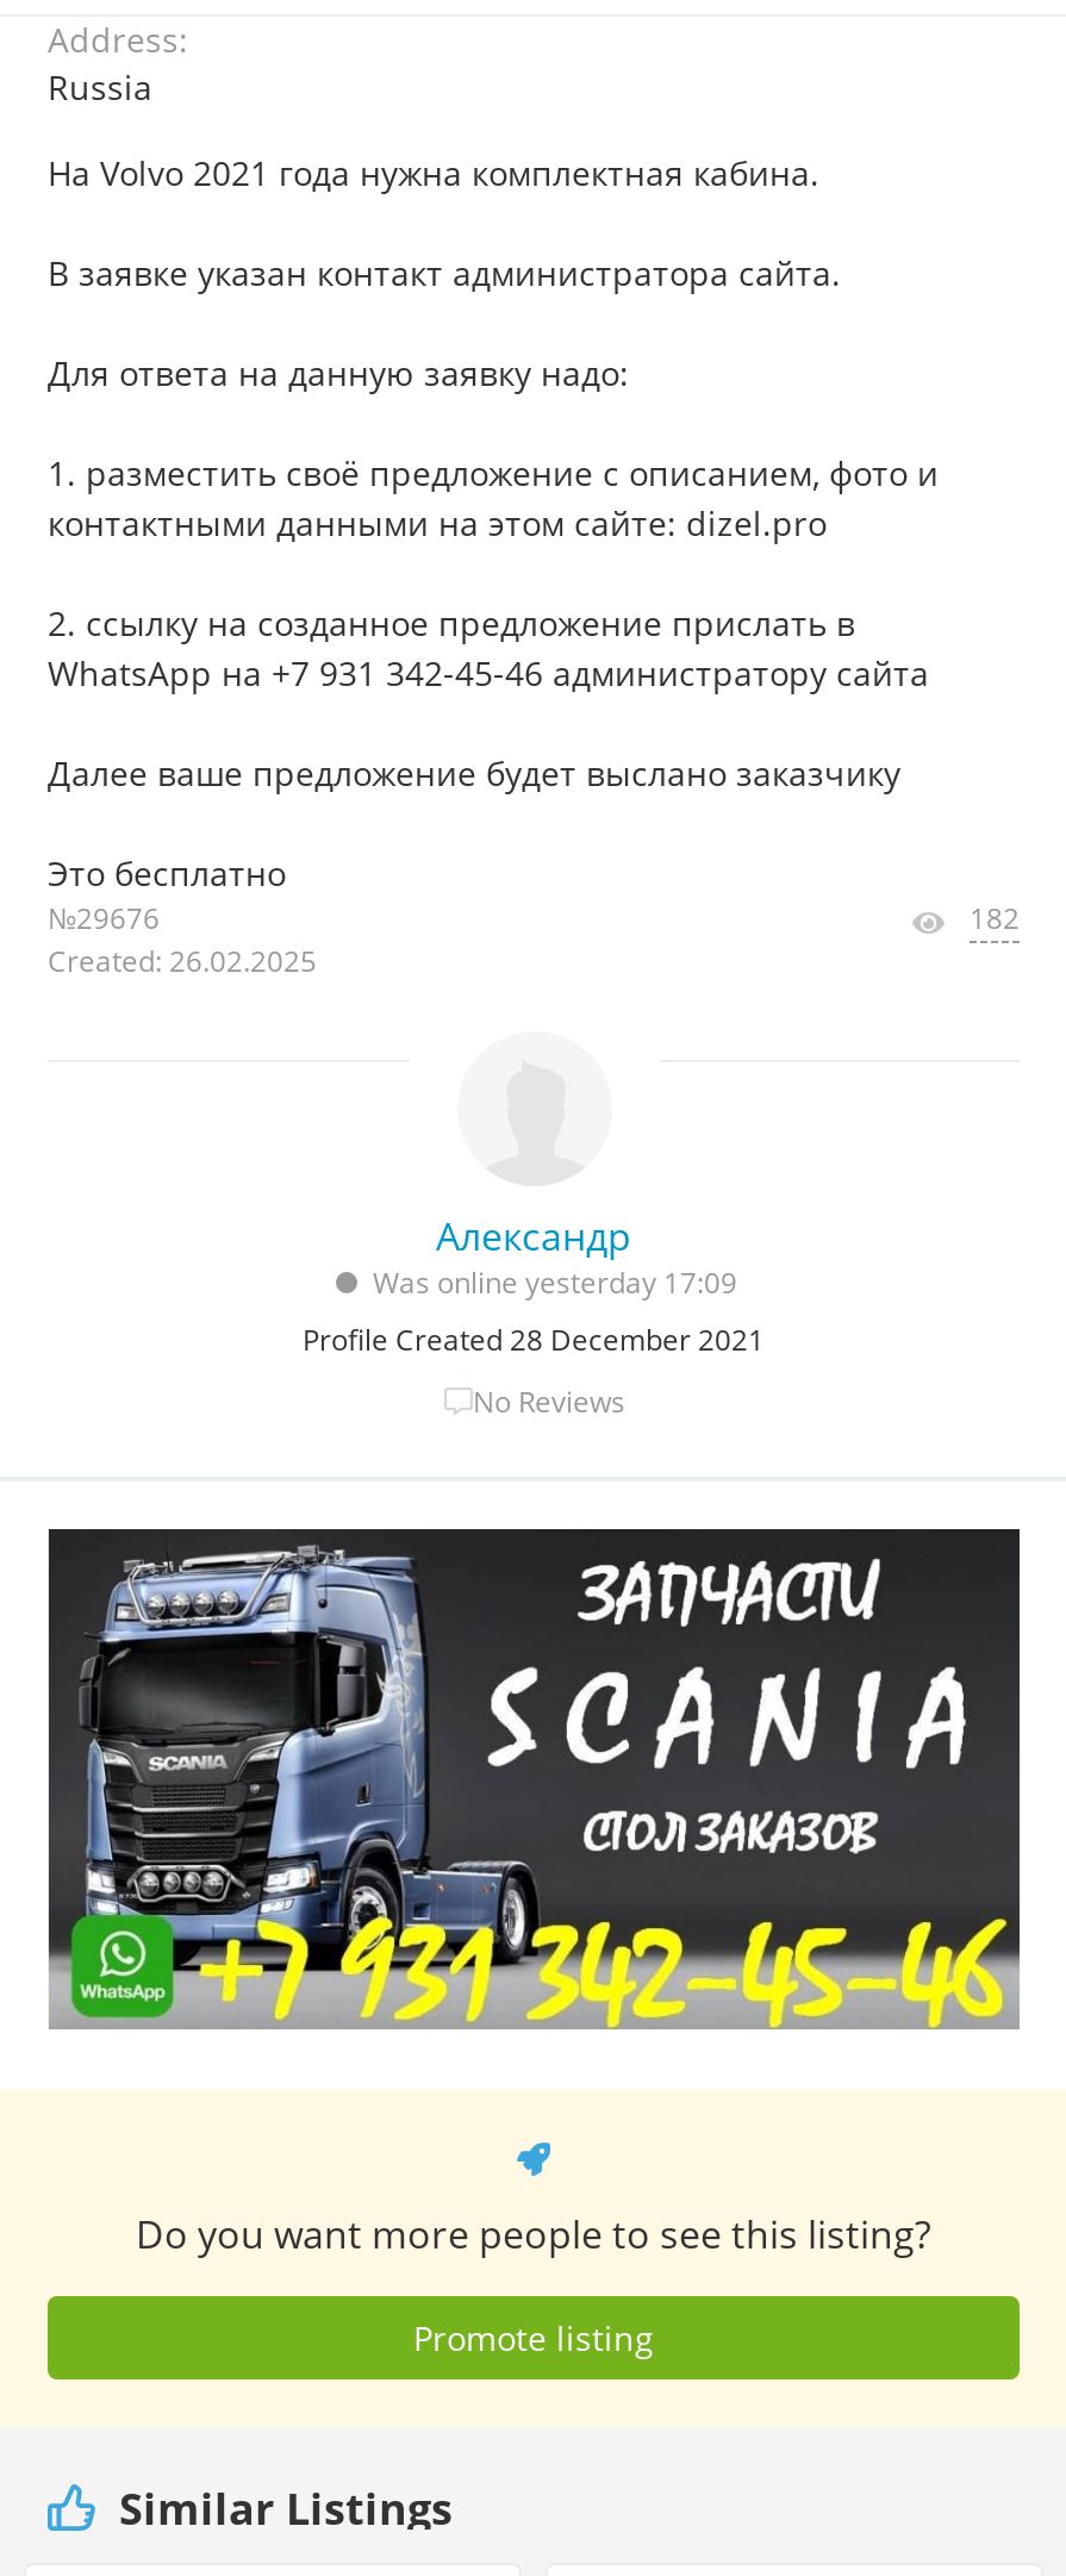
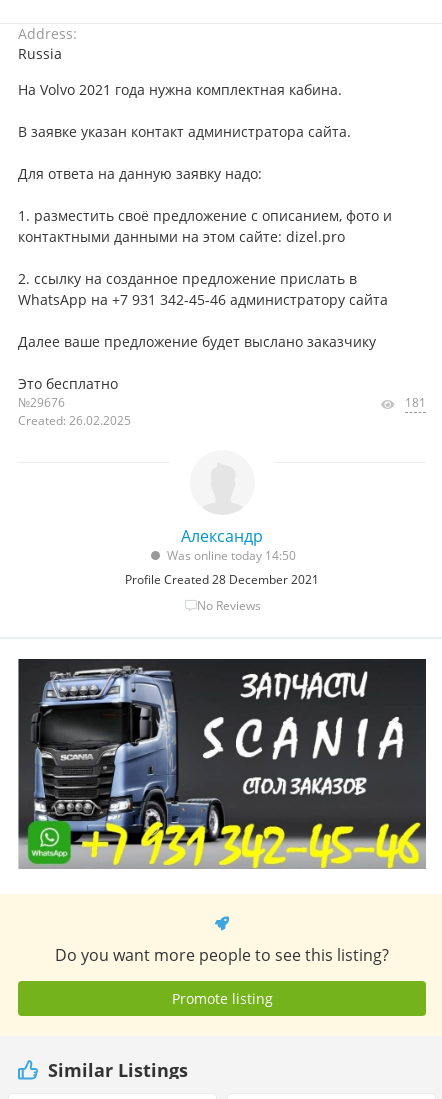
[970,898,1020,938] 182 -> [405,394,426,411] 181
[373,1262,737,1303] Was online yesterday 17:09 -> [166,547,295,564] Was online today 14:50

